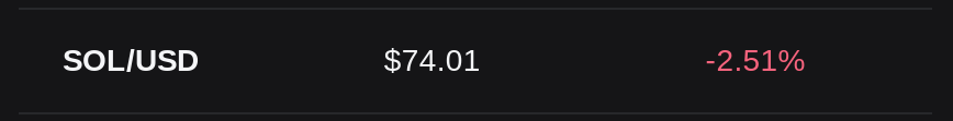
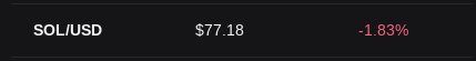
[384,43,481,77] $74.01 -> [196,21,245,39] $77.18
[706,43,804,77] -2.51% -> [358,21,408,39] -1.83%

